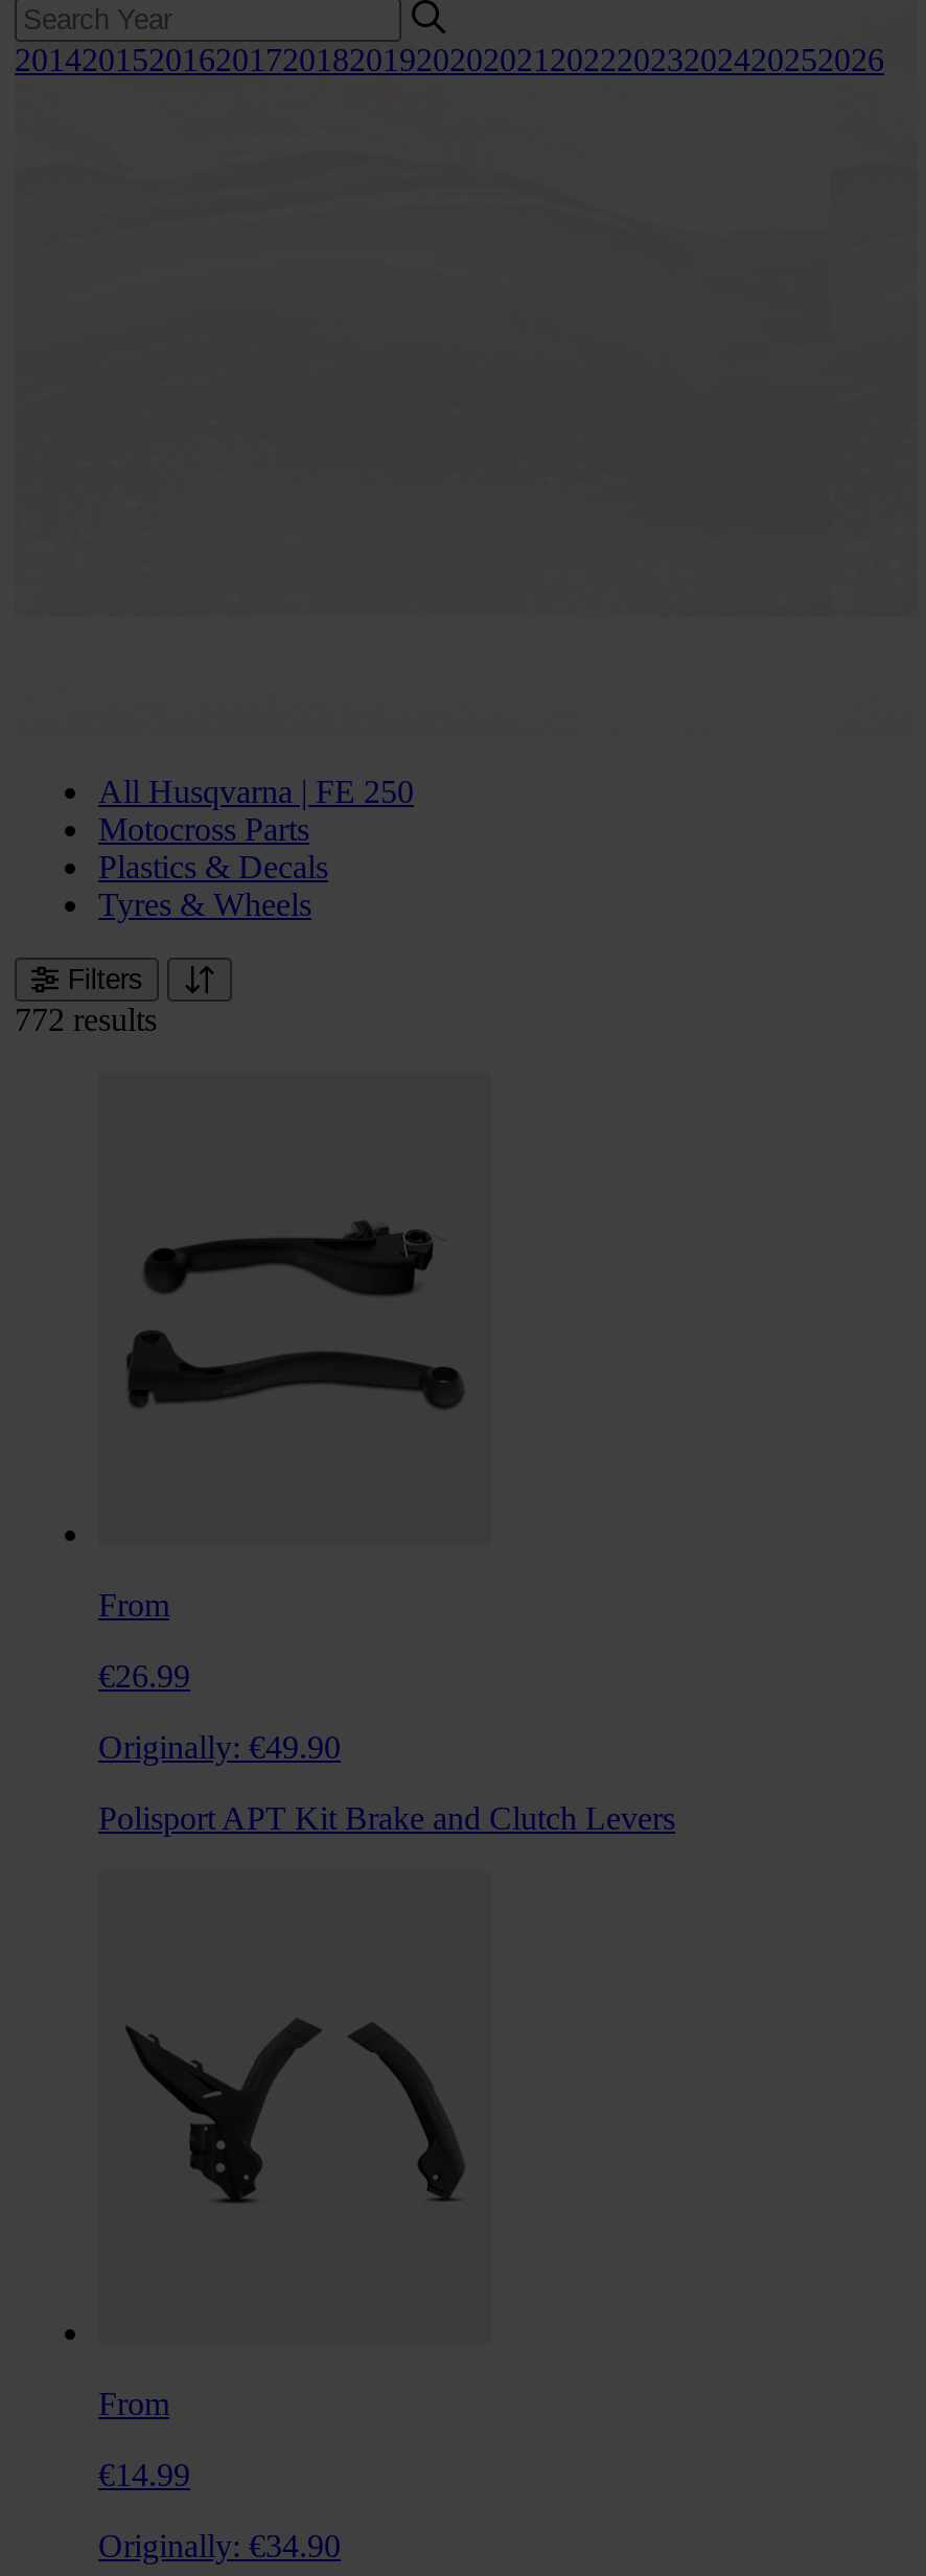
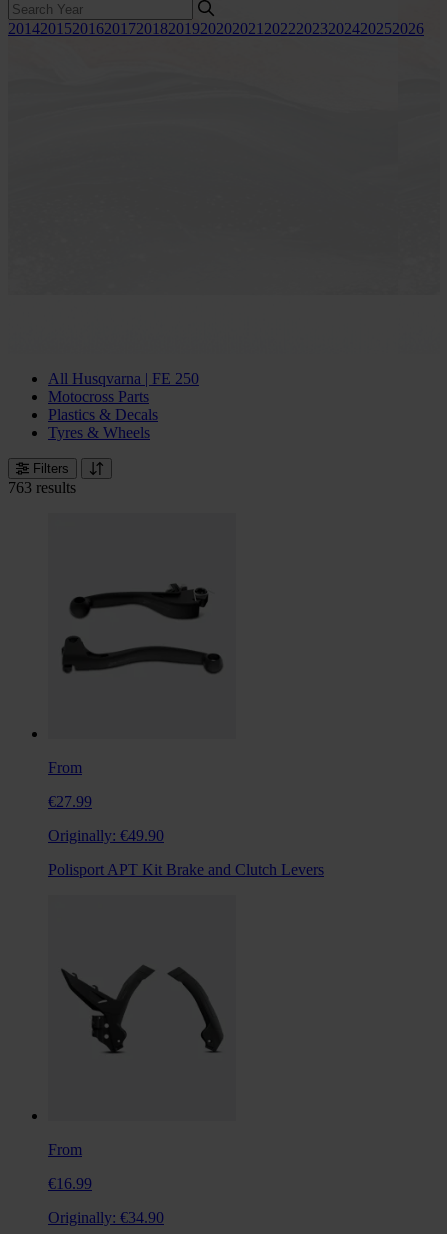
[15,1002,157,1038] 772 results -> [8,479,76,496] 763 results
[98,1658,190,1694] €26.99 -> [48,793,92,810] €27.99
[98,2457,190,2492] €14.99 -> [48,1175,92,1192] €16.99

